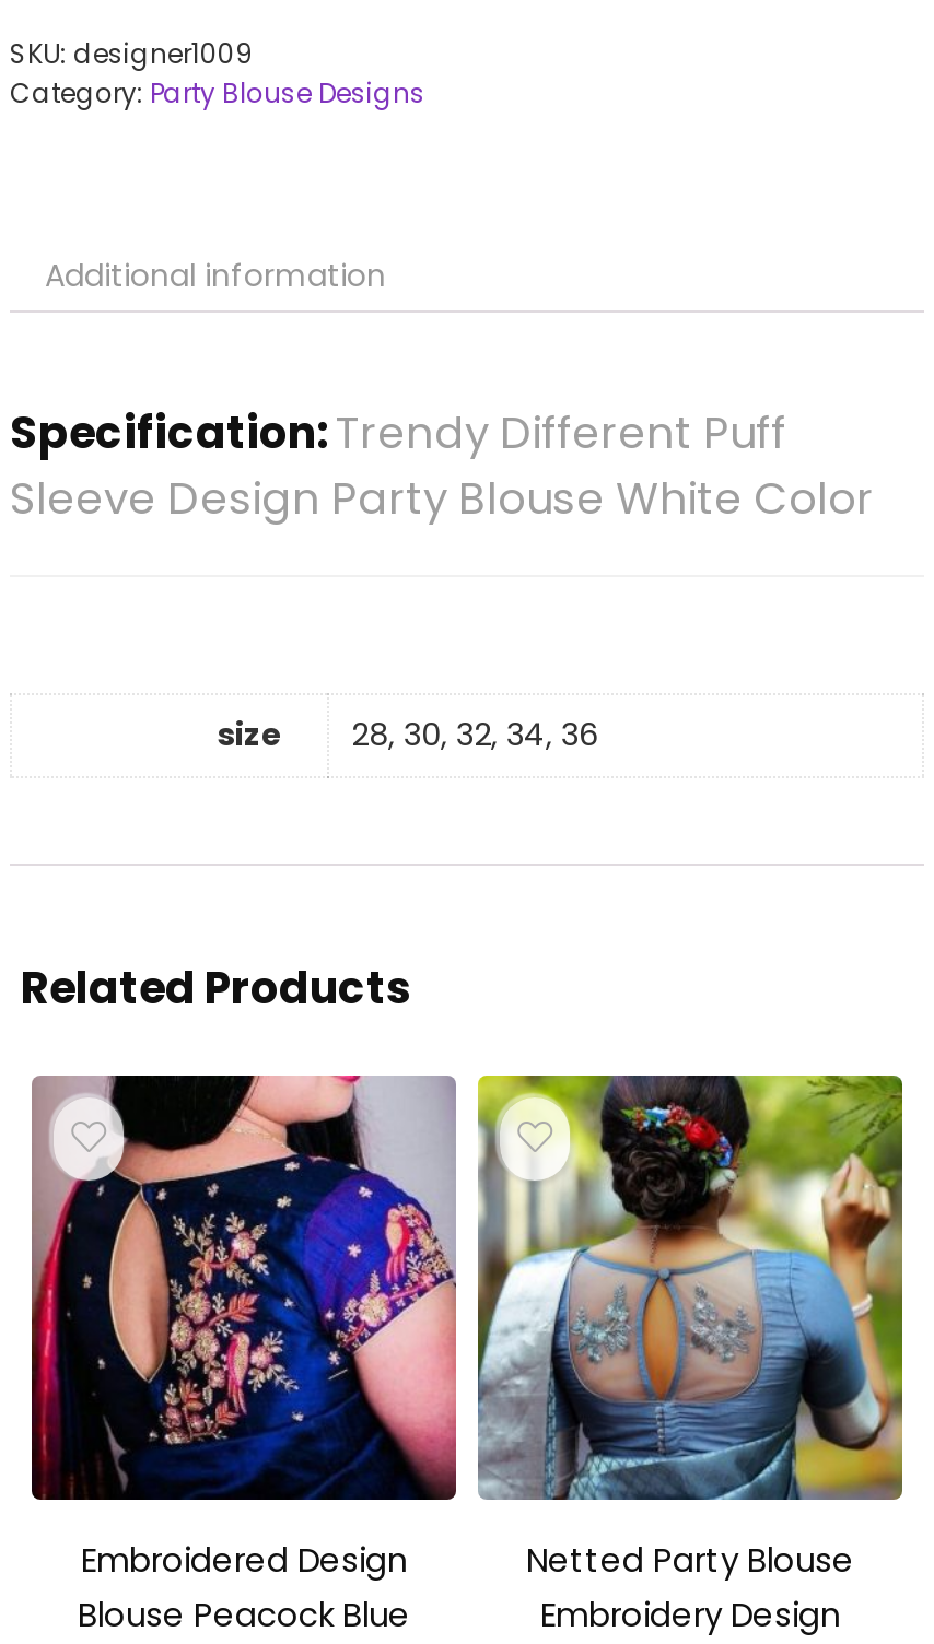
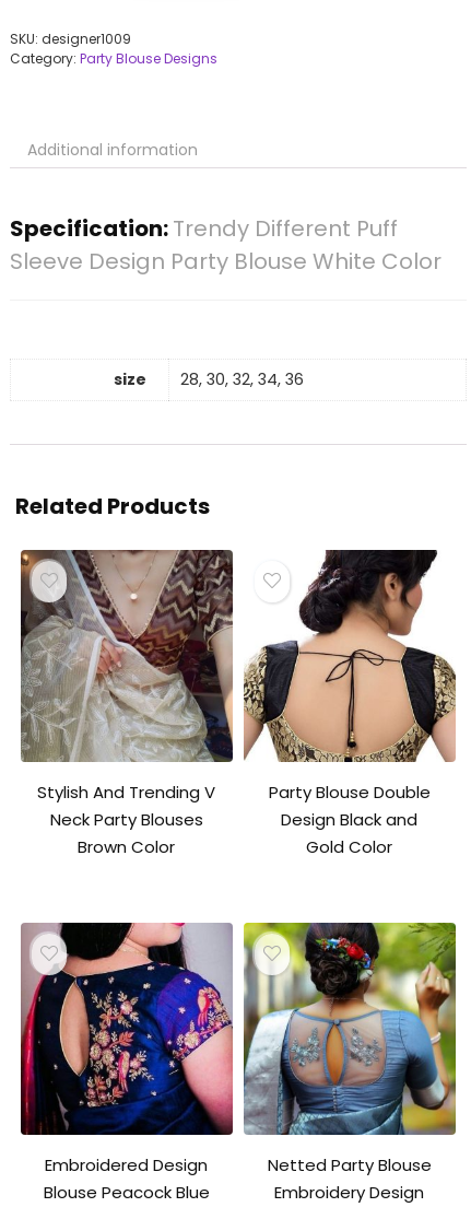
none -> [20,549,233,858] [image] | Stylish And Trending V | Neck Party Blouses | Brown Color
none -> [244,549,456,858] [image] | Party Blouse Double | Design Black and | Gold Color

